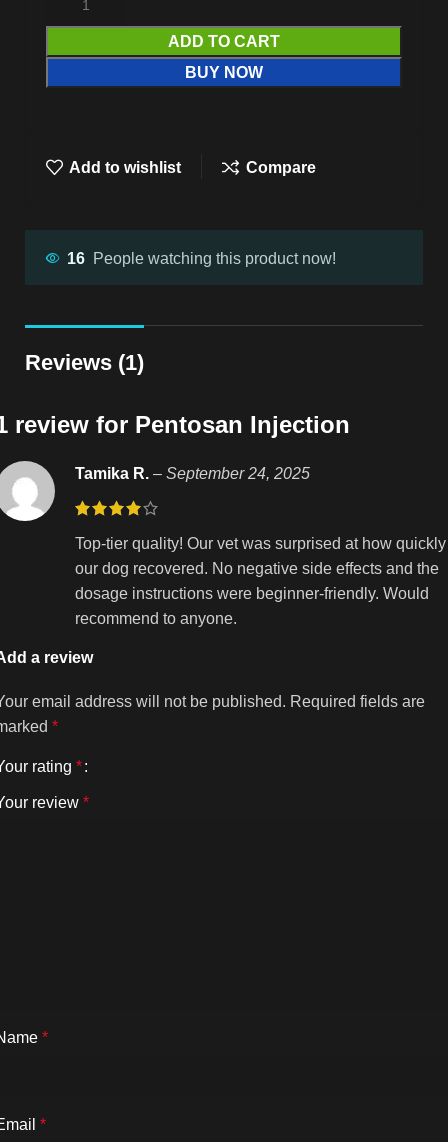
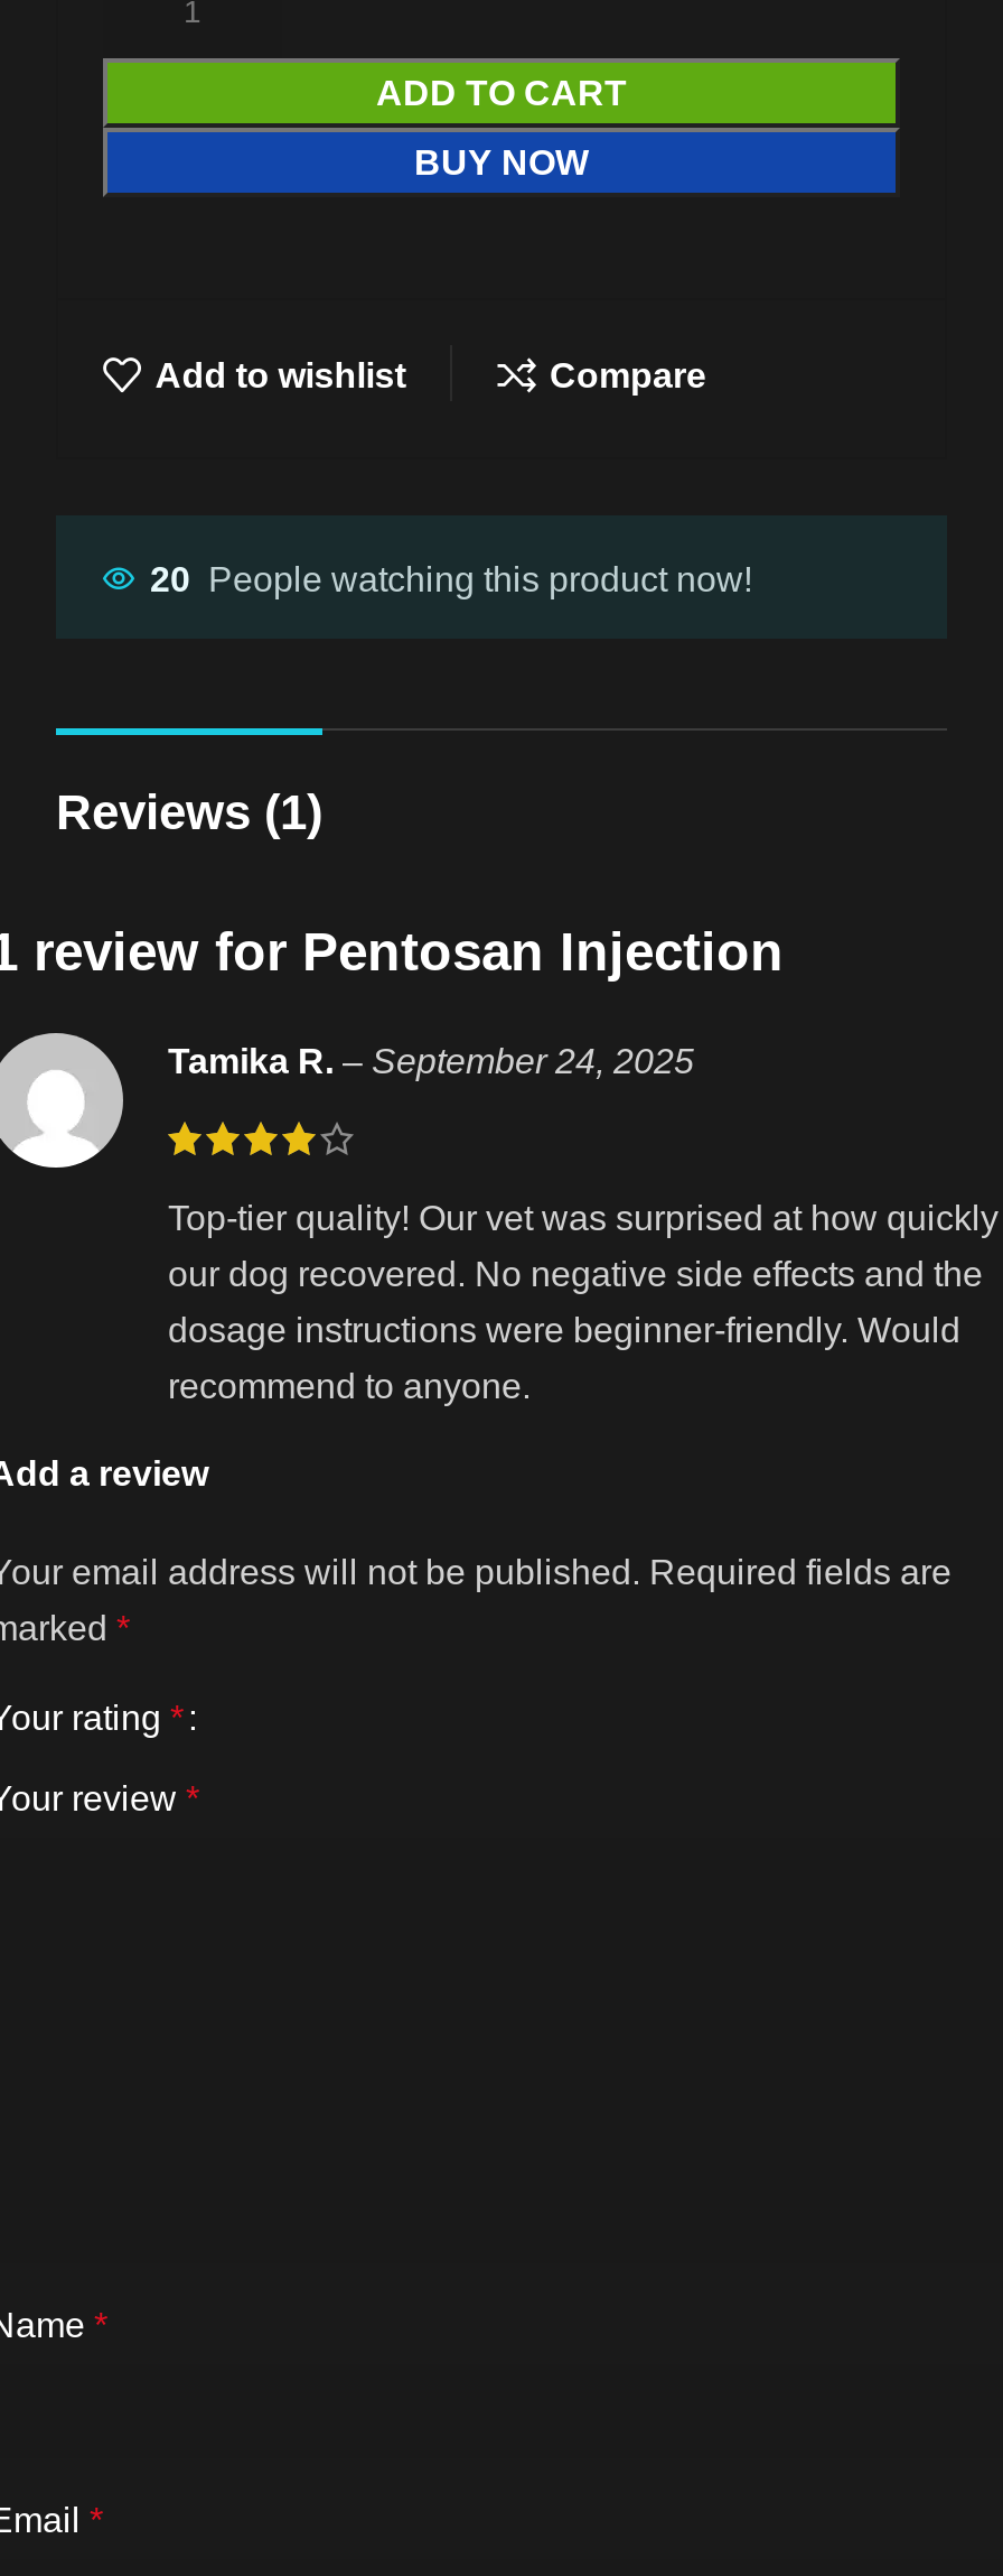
[67,250,336,267] 16 People watching this product now! -> [150,560,752,598] 20 People watching this product now!

